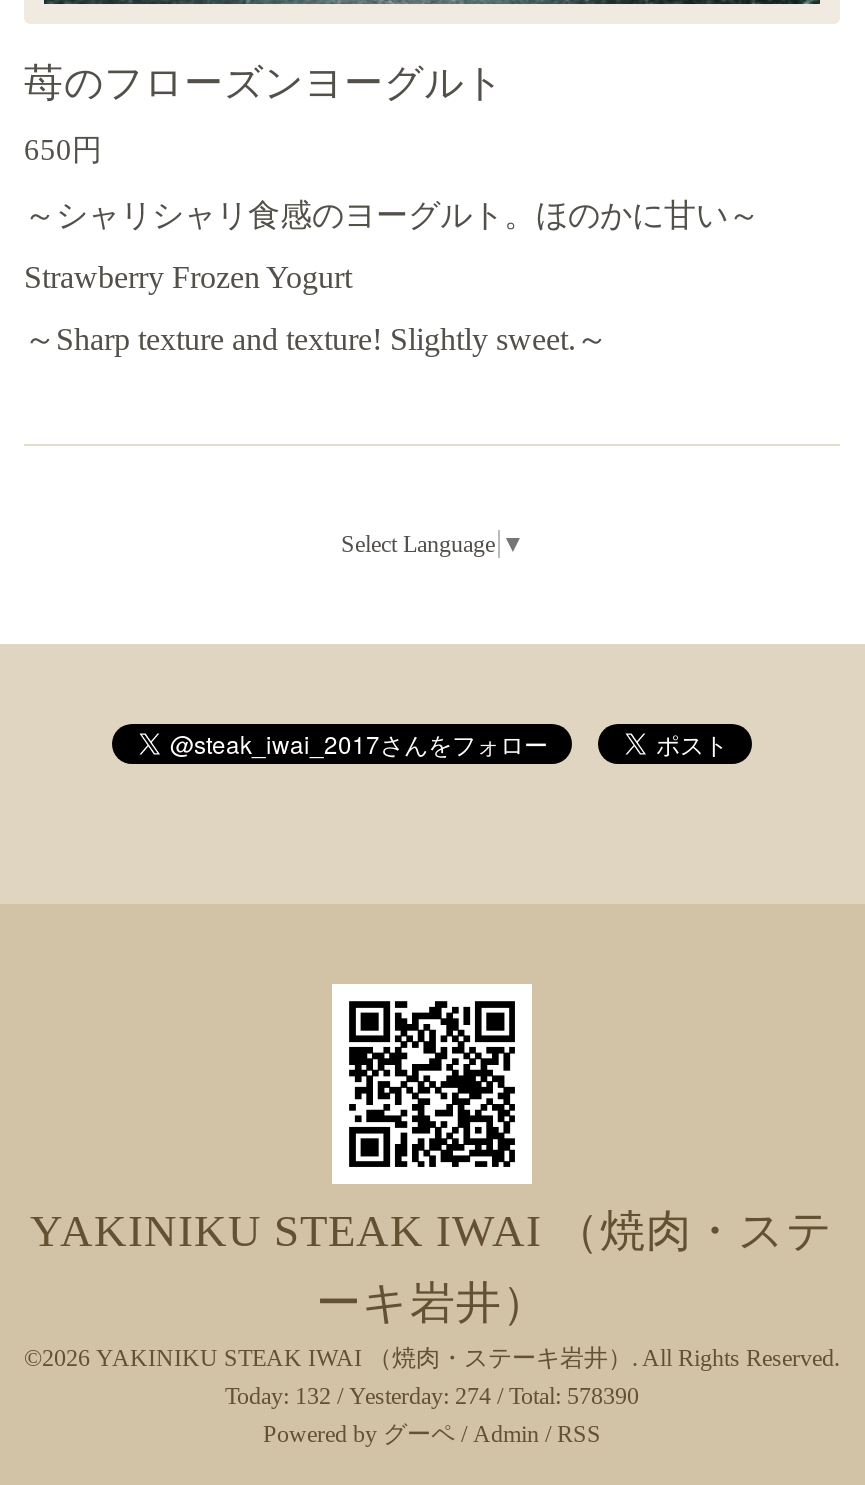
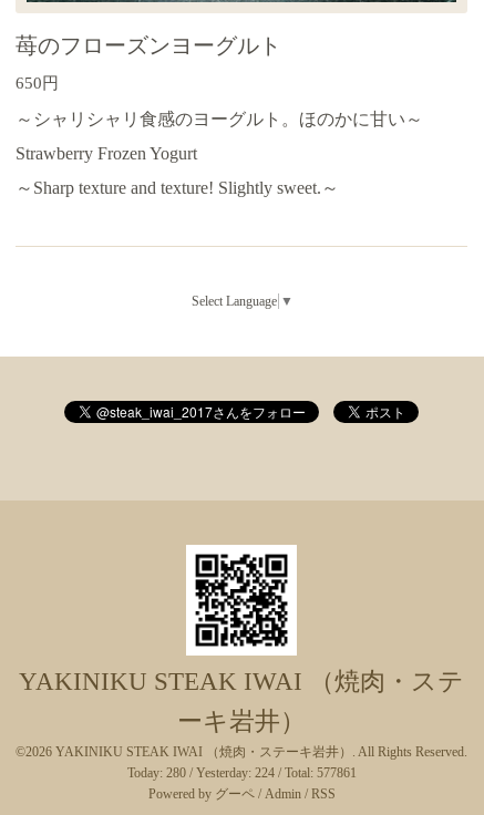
[225,1383,639,1411] Today: 132 / Yesterday: 274 / Total: 578390 -> [127,766,356,781] Today: 280 / Yesterday: 224 / Total: 577861

